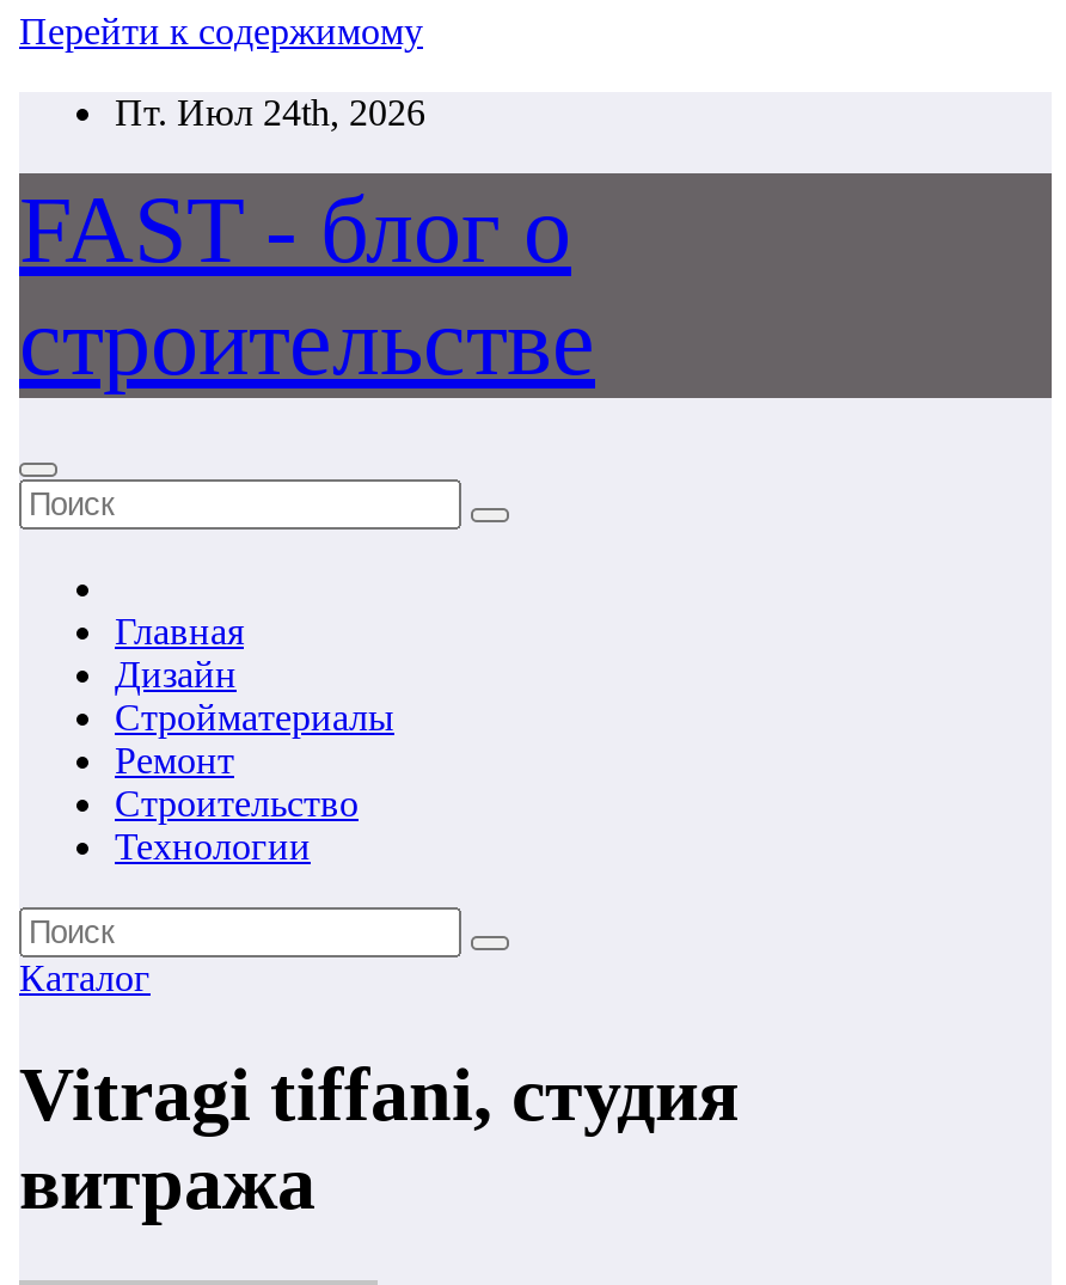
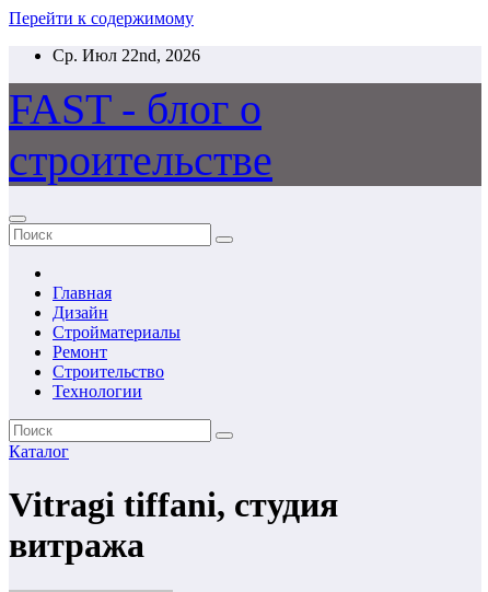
[115,92,425,133] Пт. Июл 24th, 2026 -> [53,46,200,65] Ср. Июл 22nd, 2026

